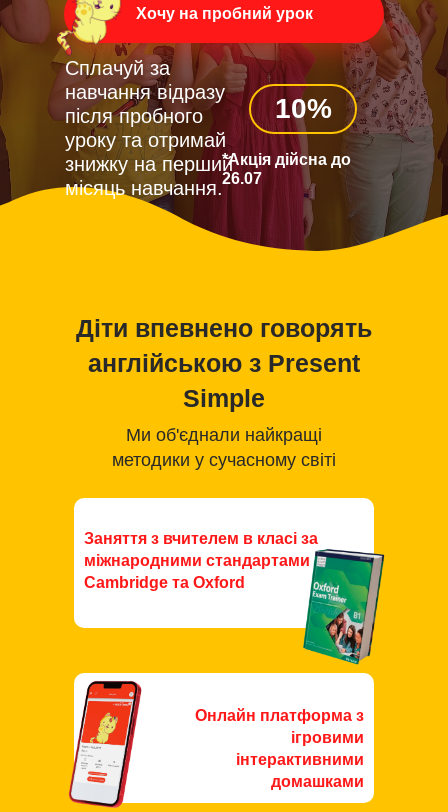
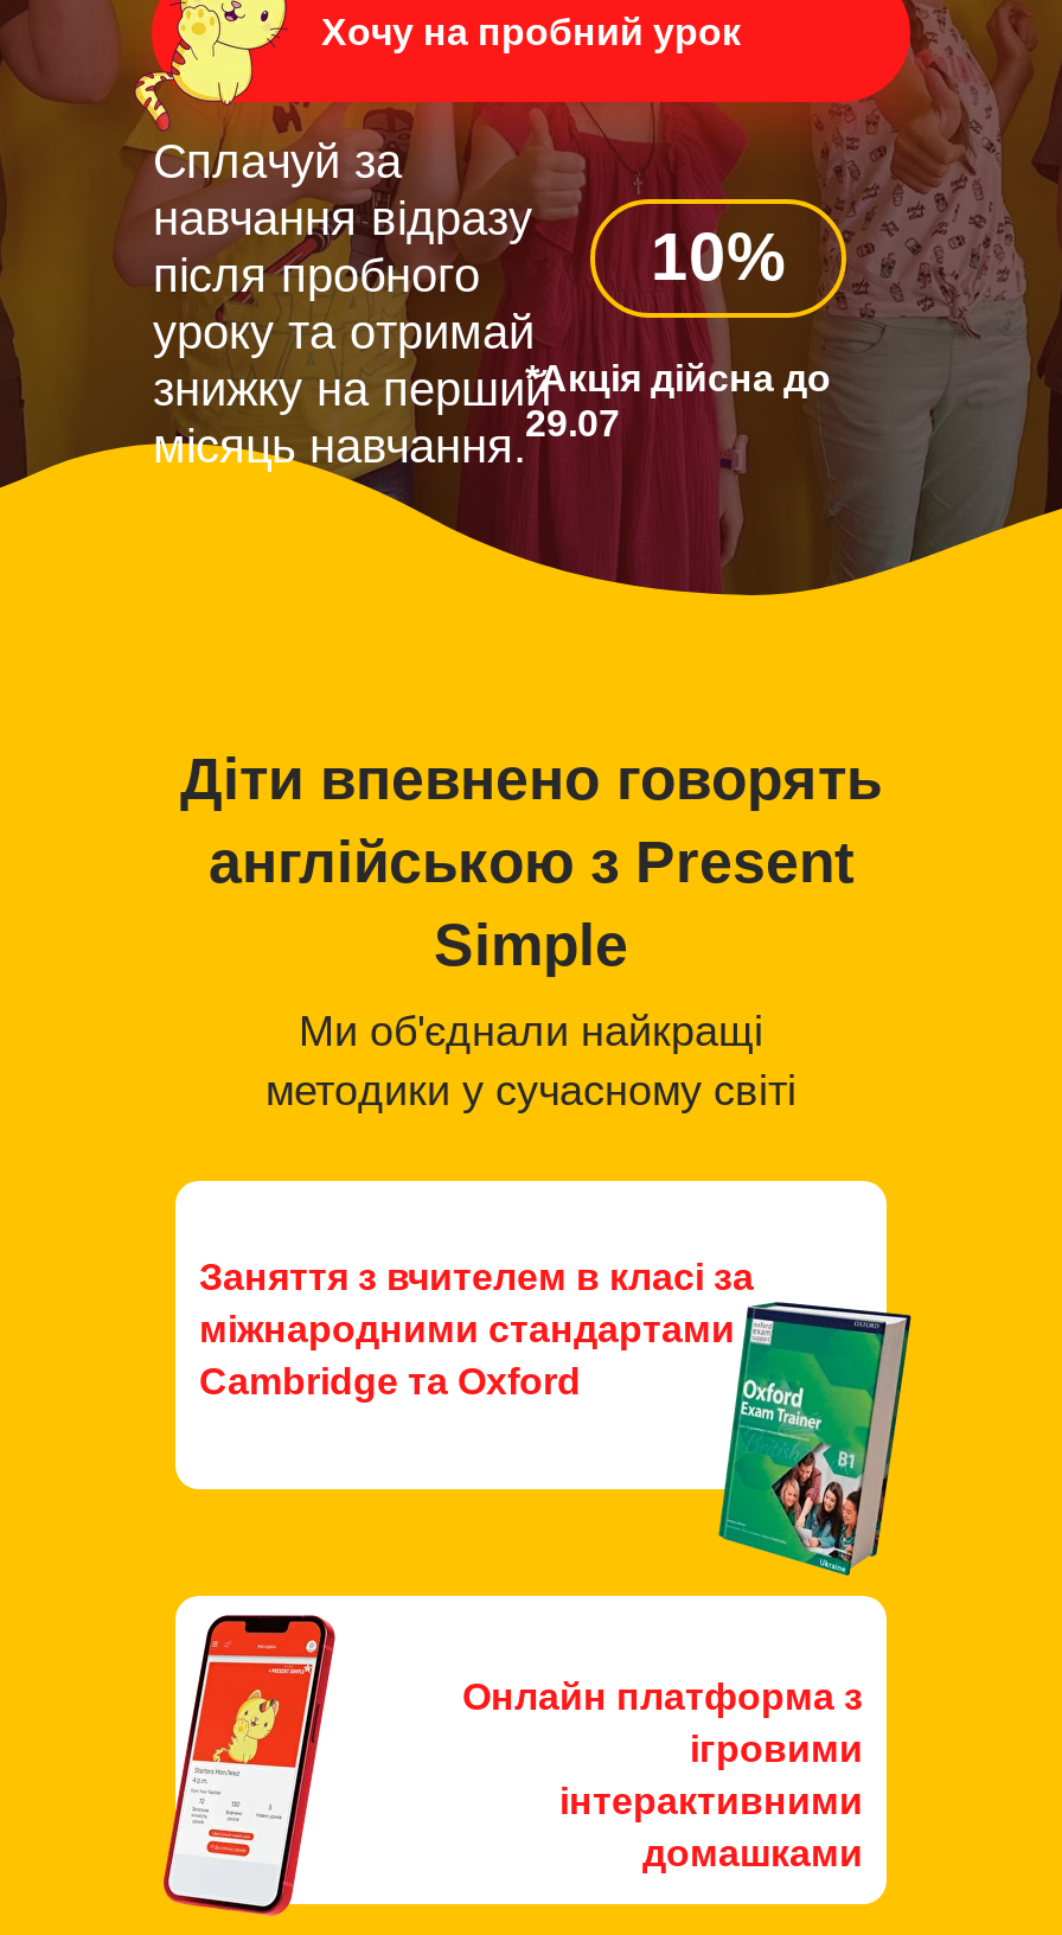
[64,170,261,199] місяць навчання. 26.07 -> [153,403,620,472] місяць навчання. 29.07

